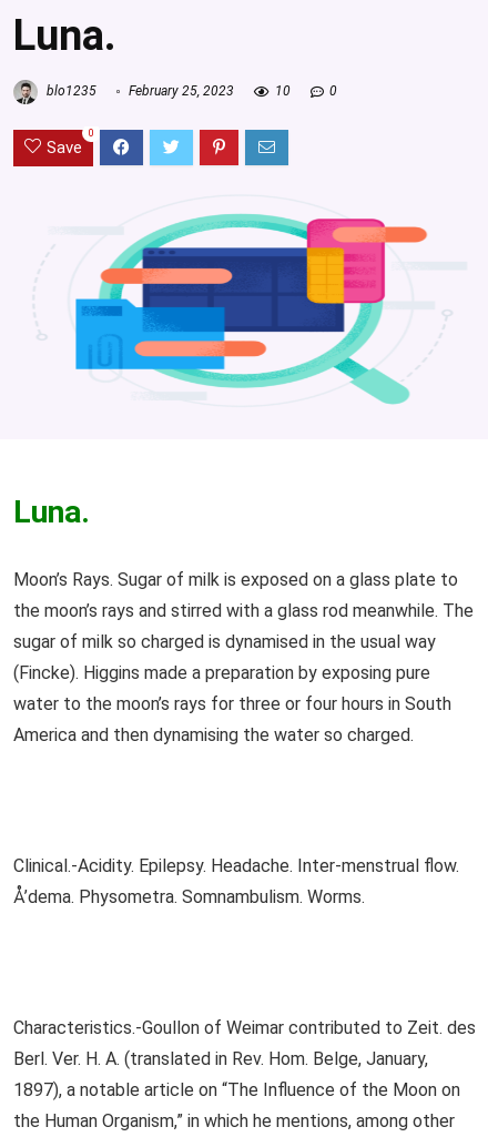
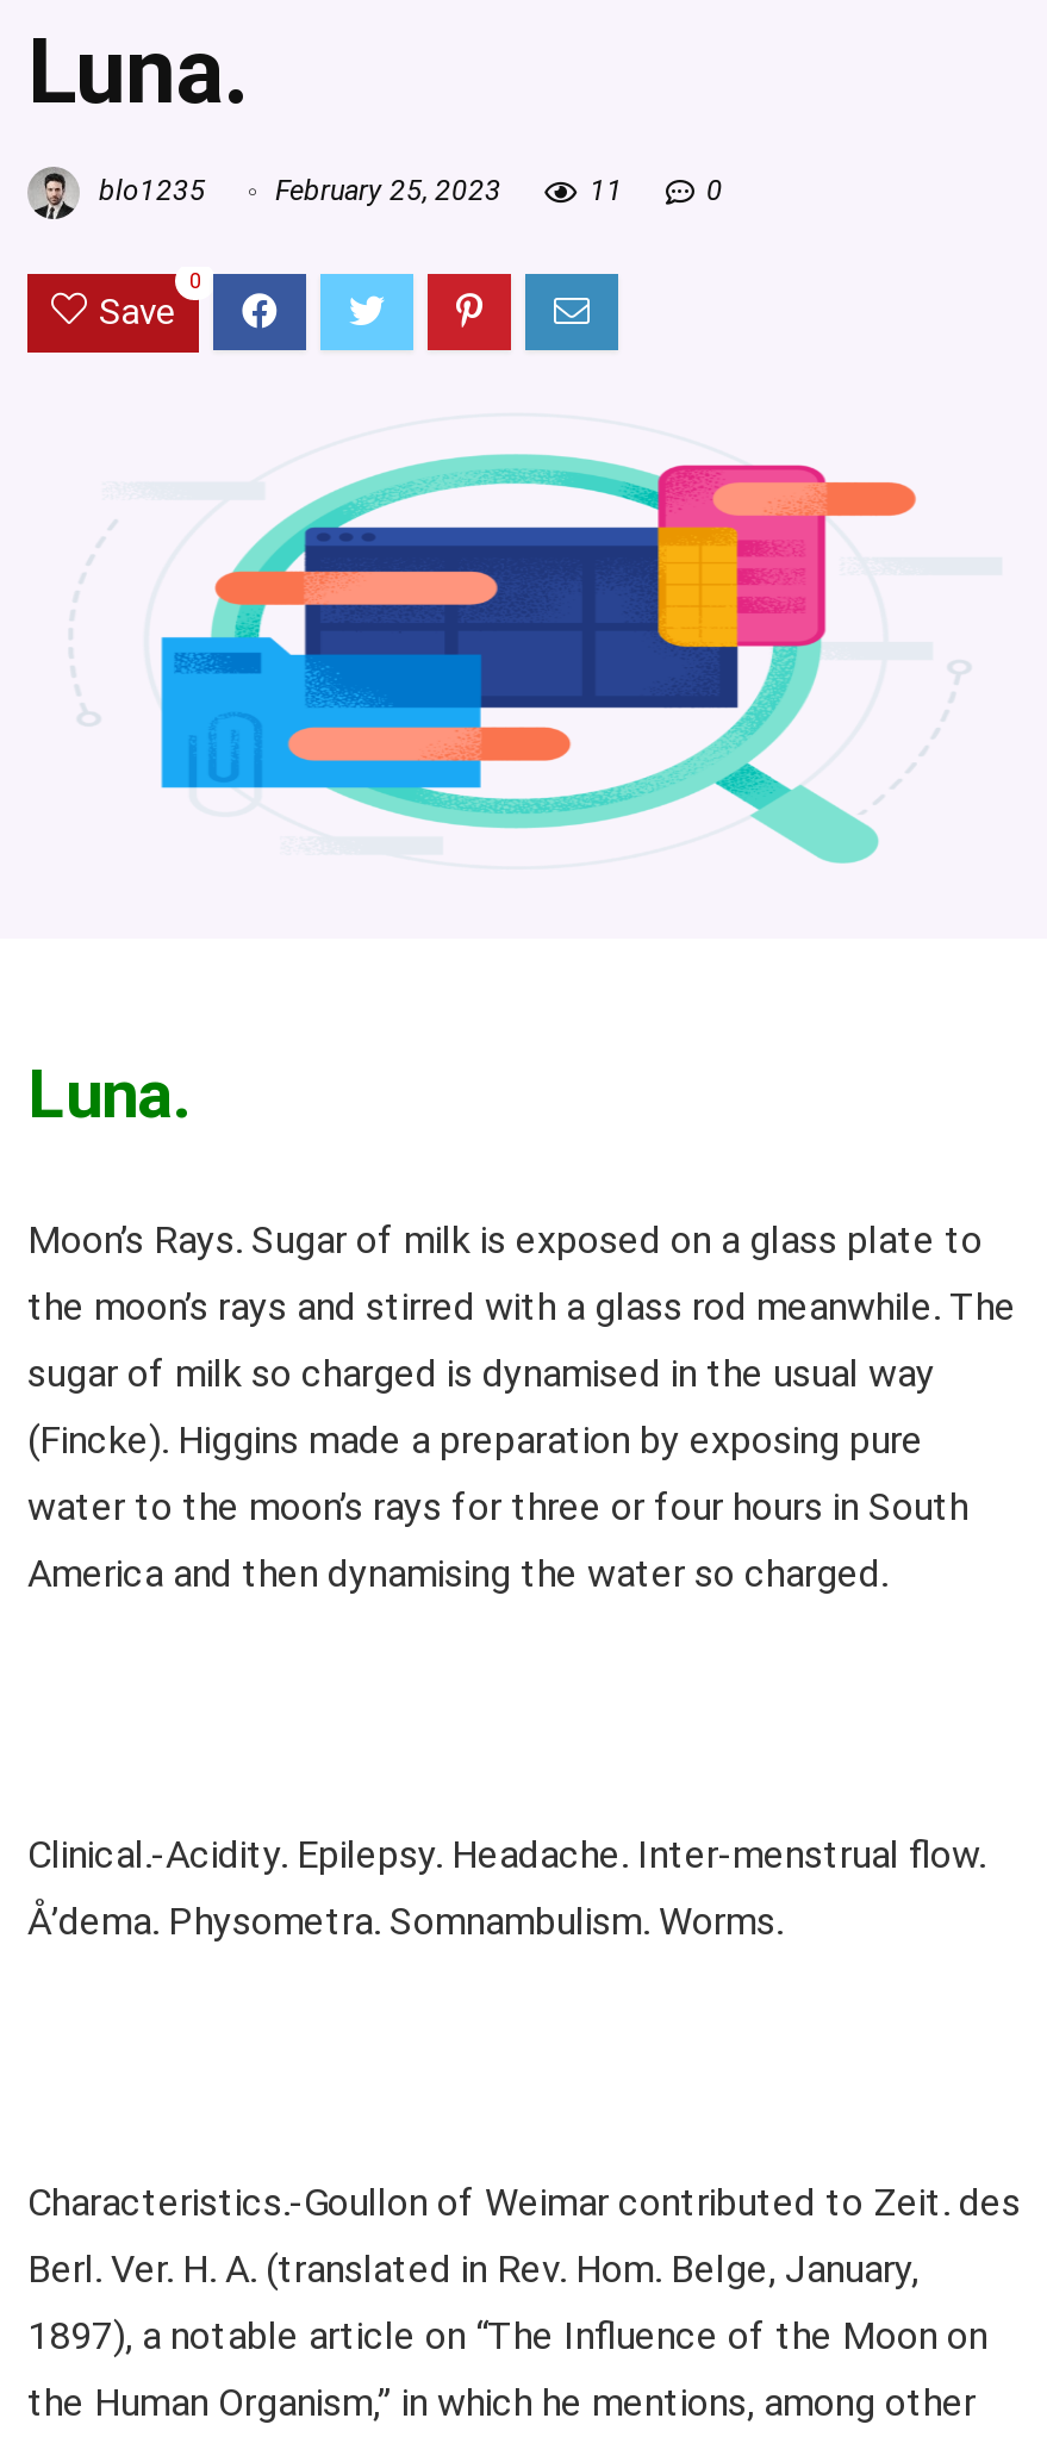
[275,83,291,99] 10 -> [590,174,623,208] 11

